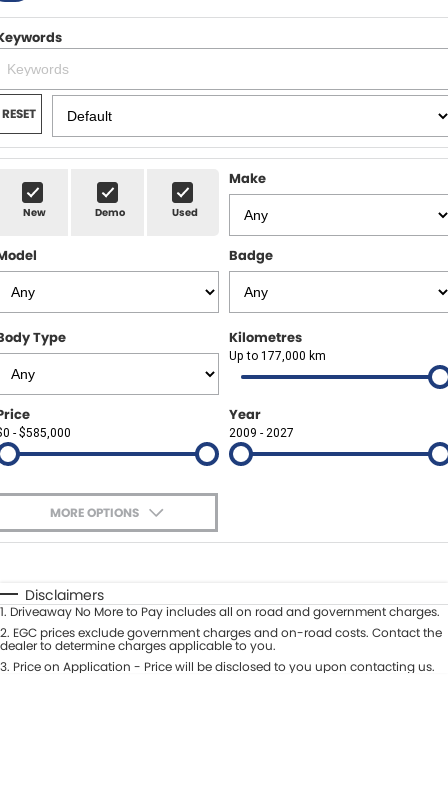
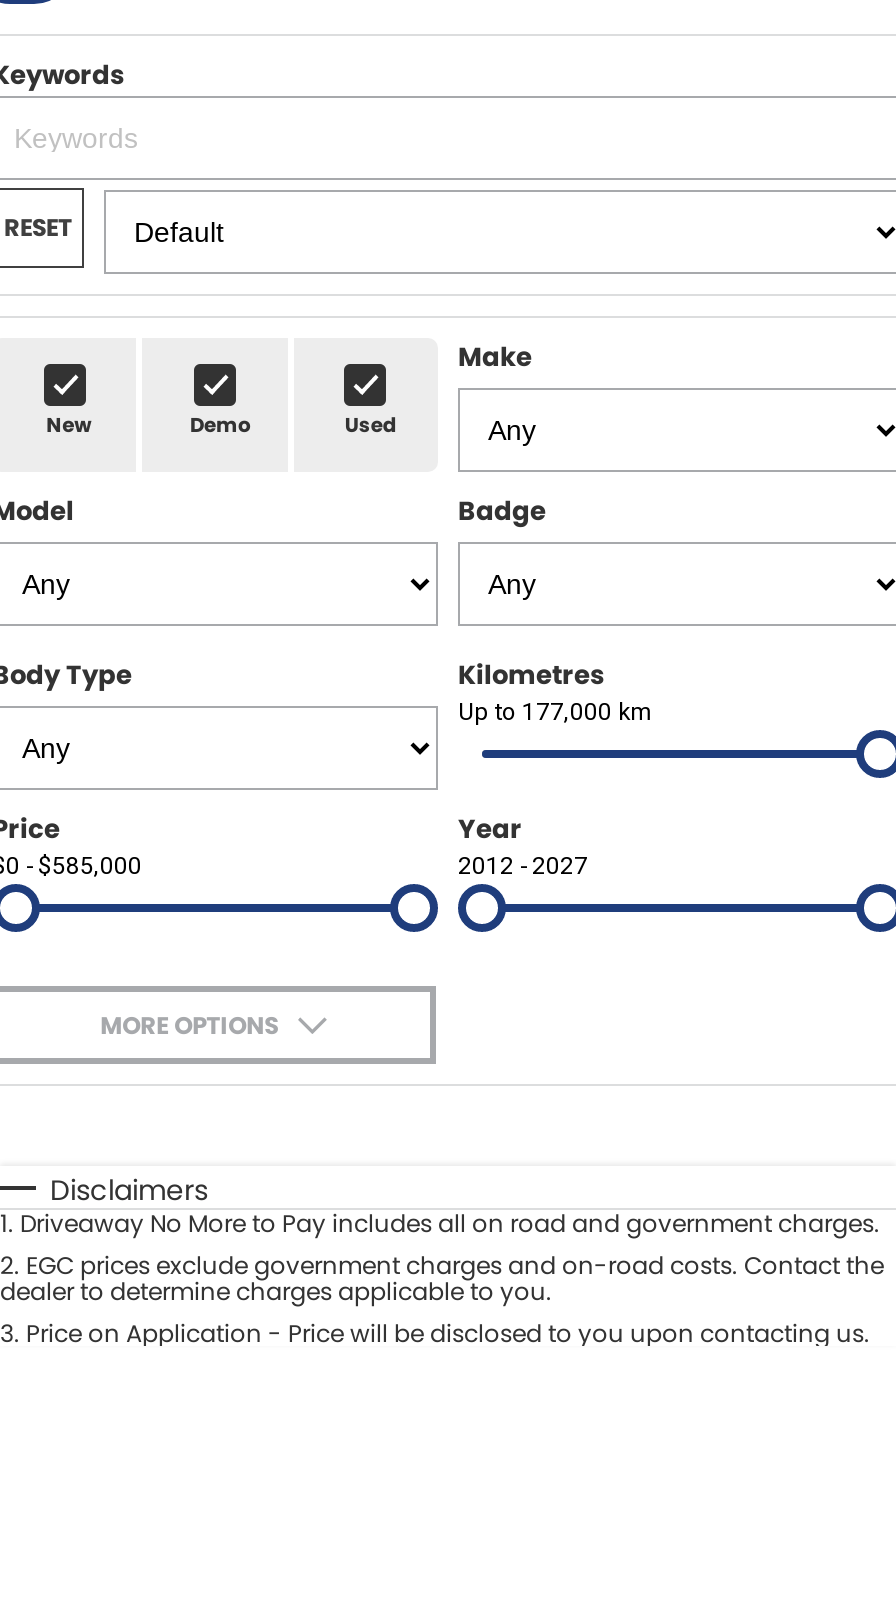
[229,425,294,440] 2009 - 2027 -> [458,850,588,880] 2012 - 2027

